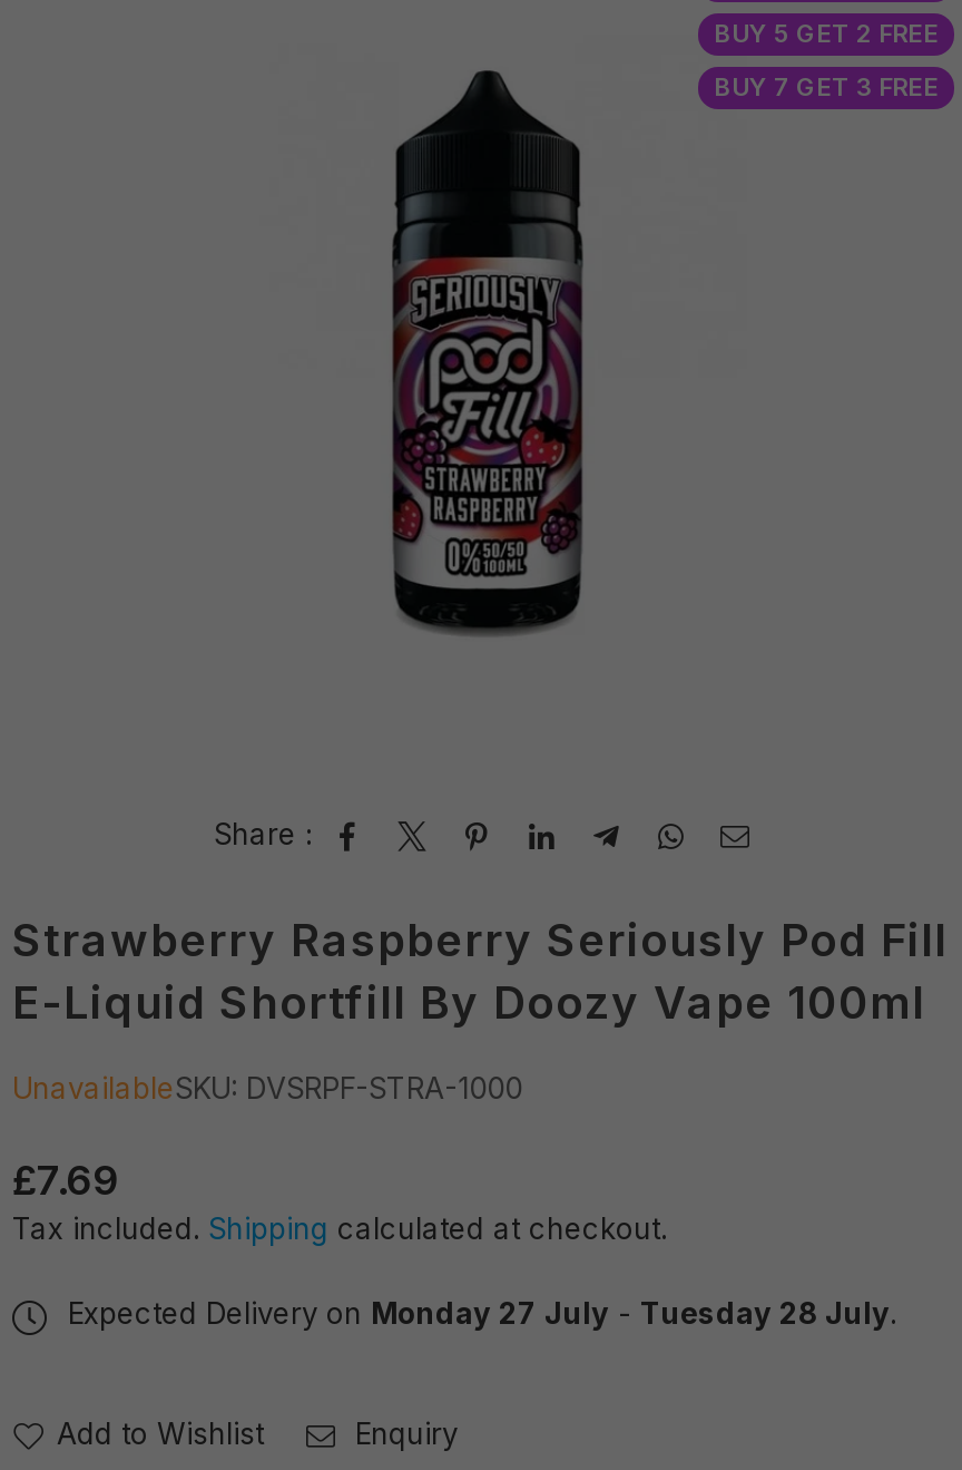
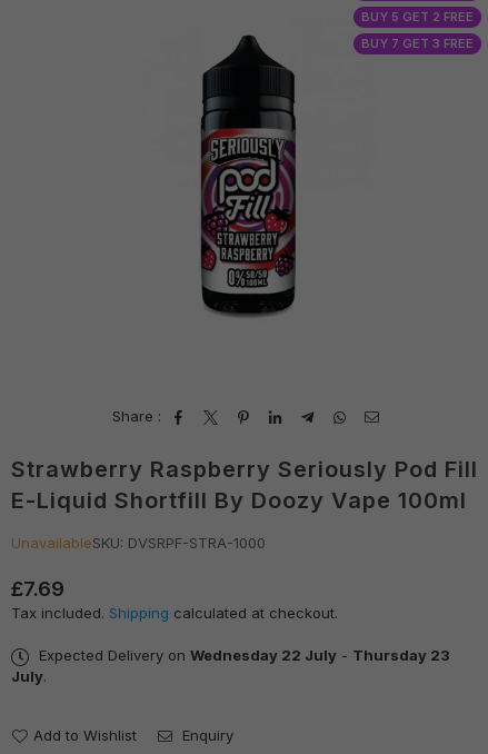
[59,1295,896,1331] Expected Delivery on Monday 27 July - Tuesday 28 July. -> [11,646,450,685] Expected Delivery on Wednesday 22 July - Thursday 23 | July.

